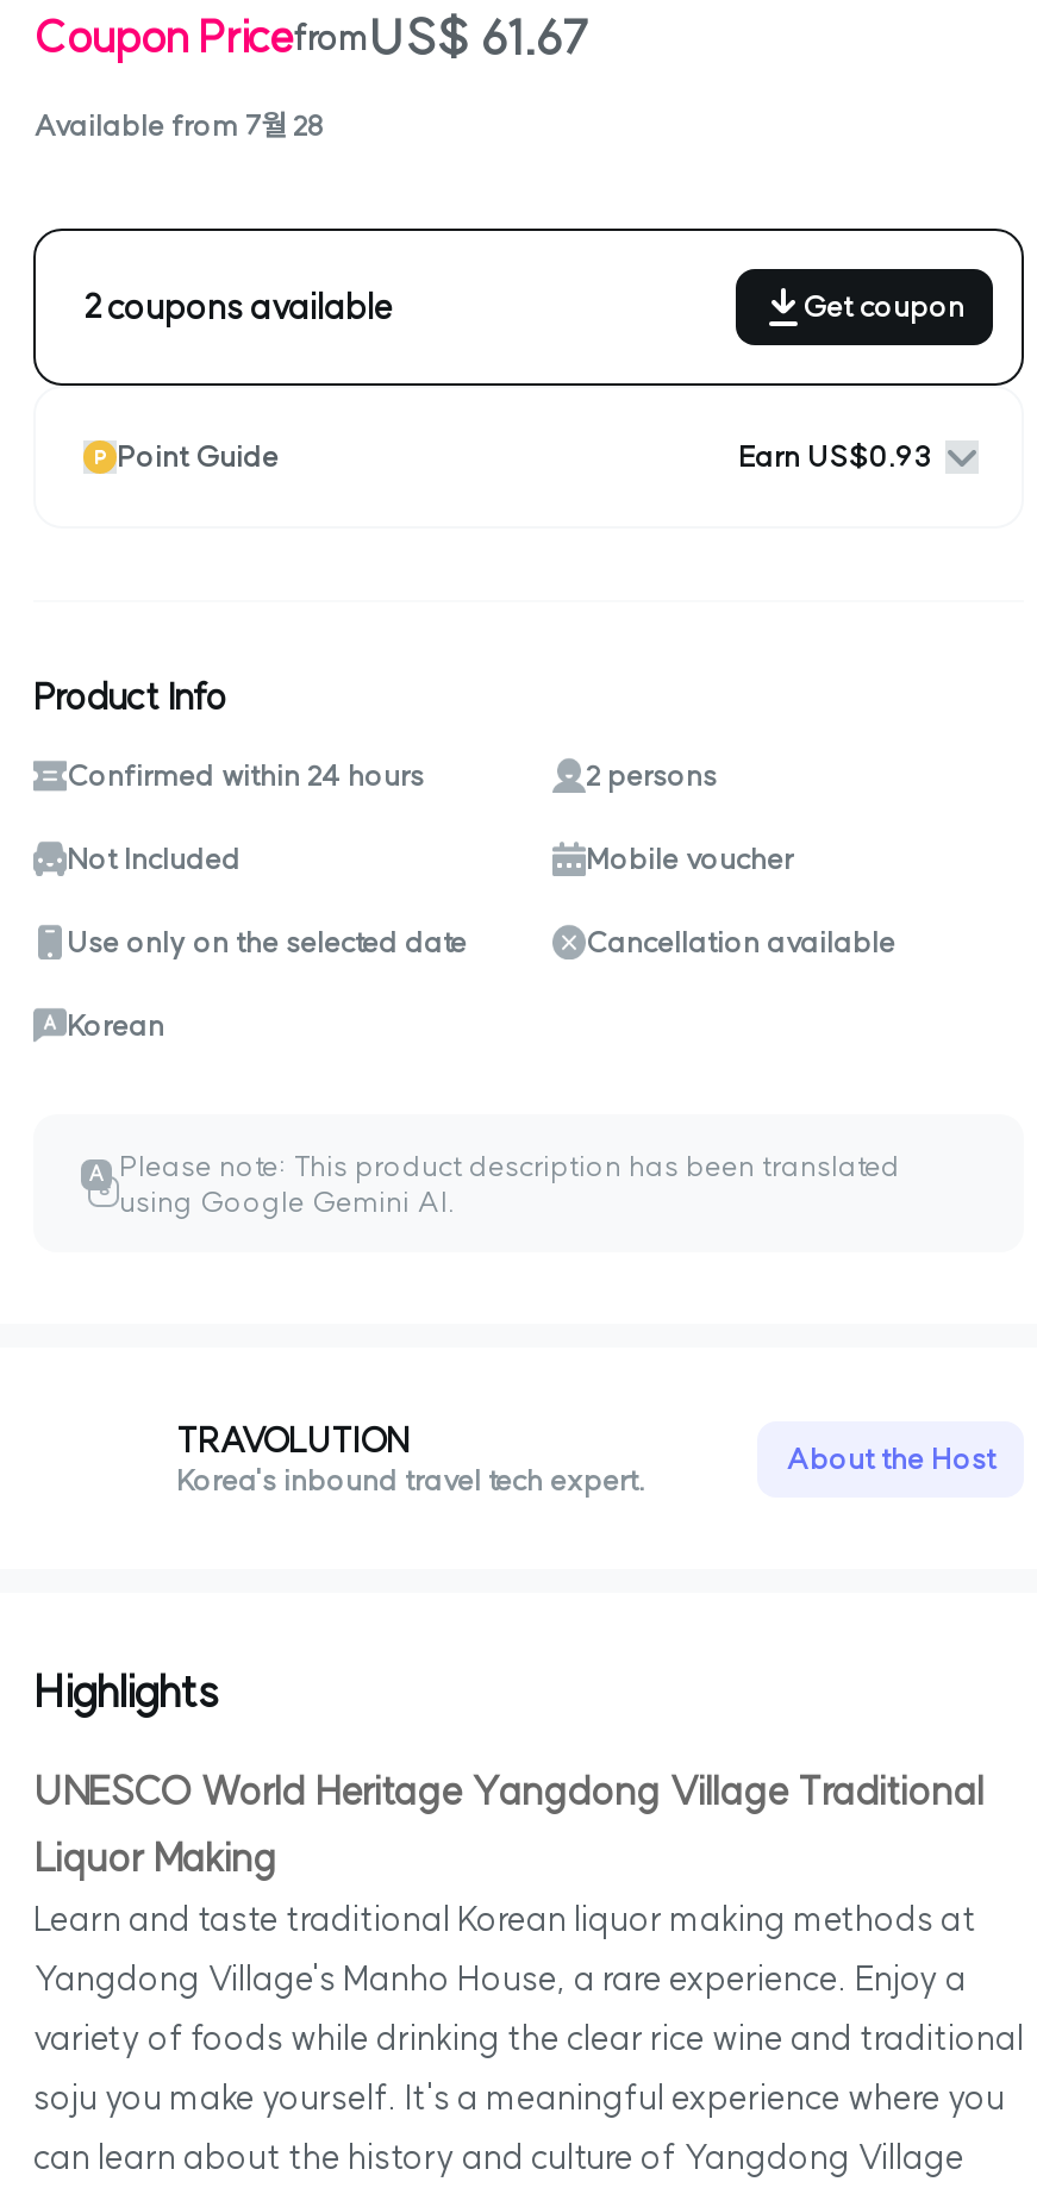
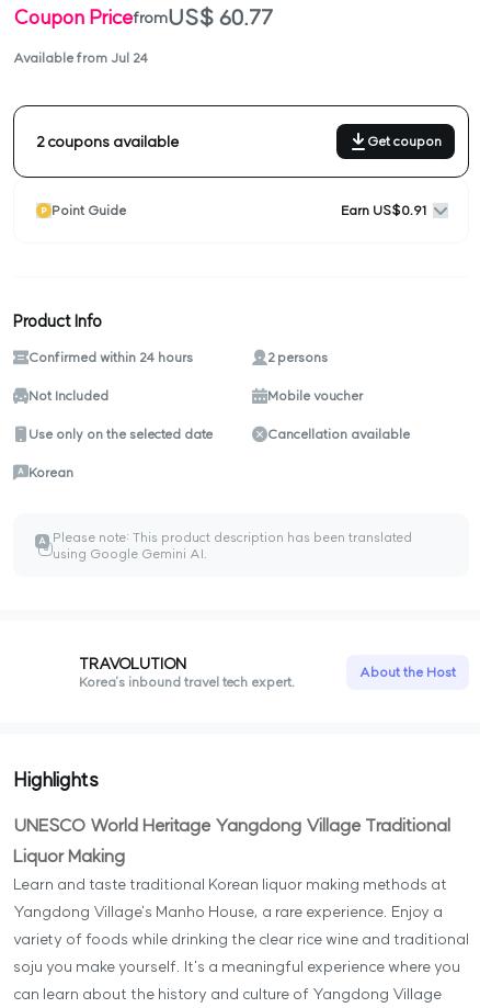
[33,7,588,67] Coupon Price from US$ 61.67 -> [13,3,273,31] Coupon Price from US$ 60.77
[33,106,326,142] Available from 7월 28 -> [13,49,148,65] Available from Jul 24
[738,438,931,474] Earn US$0.93 -> [341,202,426,218] Earn US$0.91

